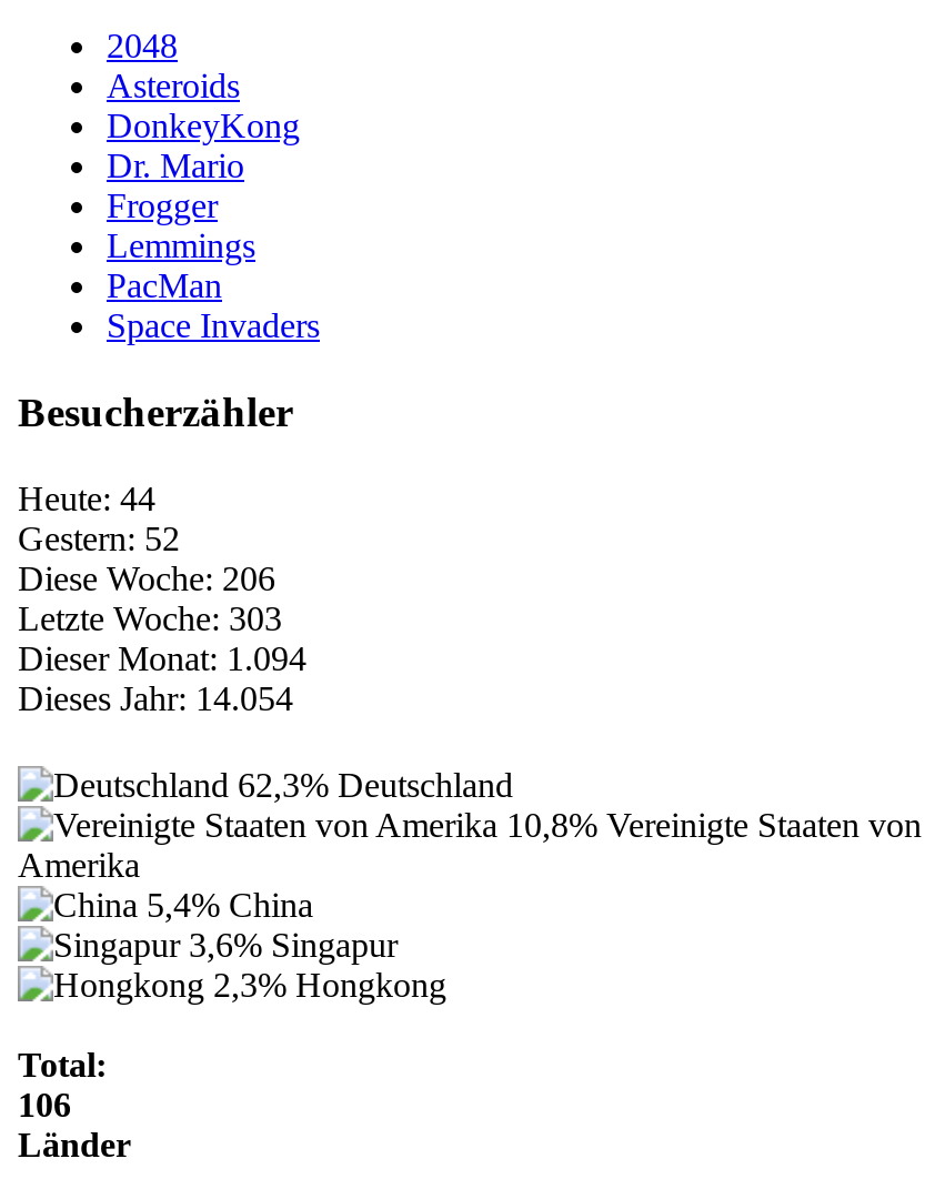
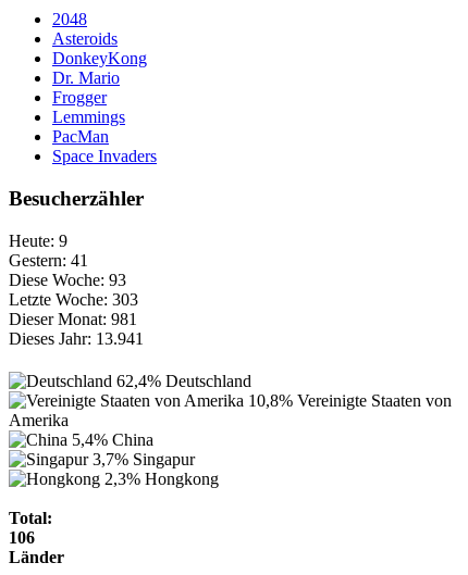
[18,479,155,517] Heute: 44 -> [9,231,67,250] Heute: 9
[18,519,180,557] Gestern: 52 -> [9,251,88,269] Gestern: 41
[18,559,275,597] Diese Woche: 206 -> [9,270,126,289] Diese Woche: 93
[18,639,306,677] Dieser Monat: 1.094 -> [9,310,137,328] Dieser Monat: 981
[18,679,293,717] Dieses Jahr: 14.054 -> [9,329,144,348] Dieses Jahr: 13.941
[238,766,513,803] 62,3% Deutschland -> [116,372,251,390] 62,4% Deutschland
[189,925,398,963] 3,6% Singapur -> [93,450,195,468] 3,7% Singapur

